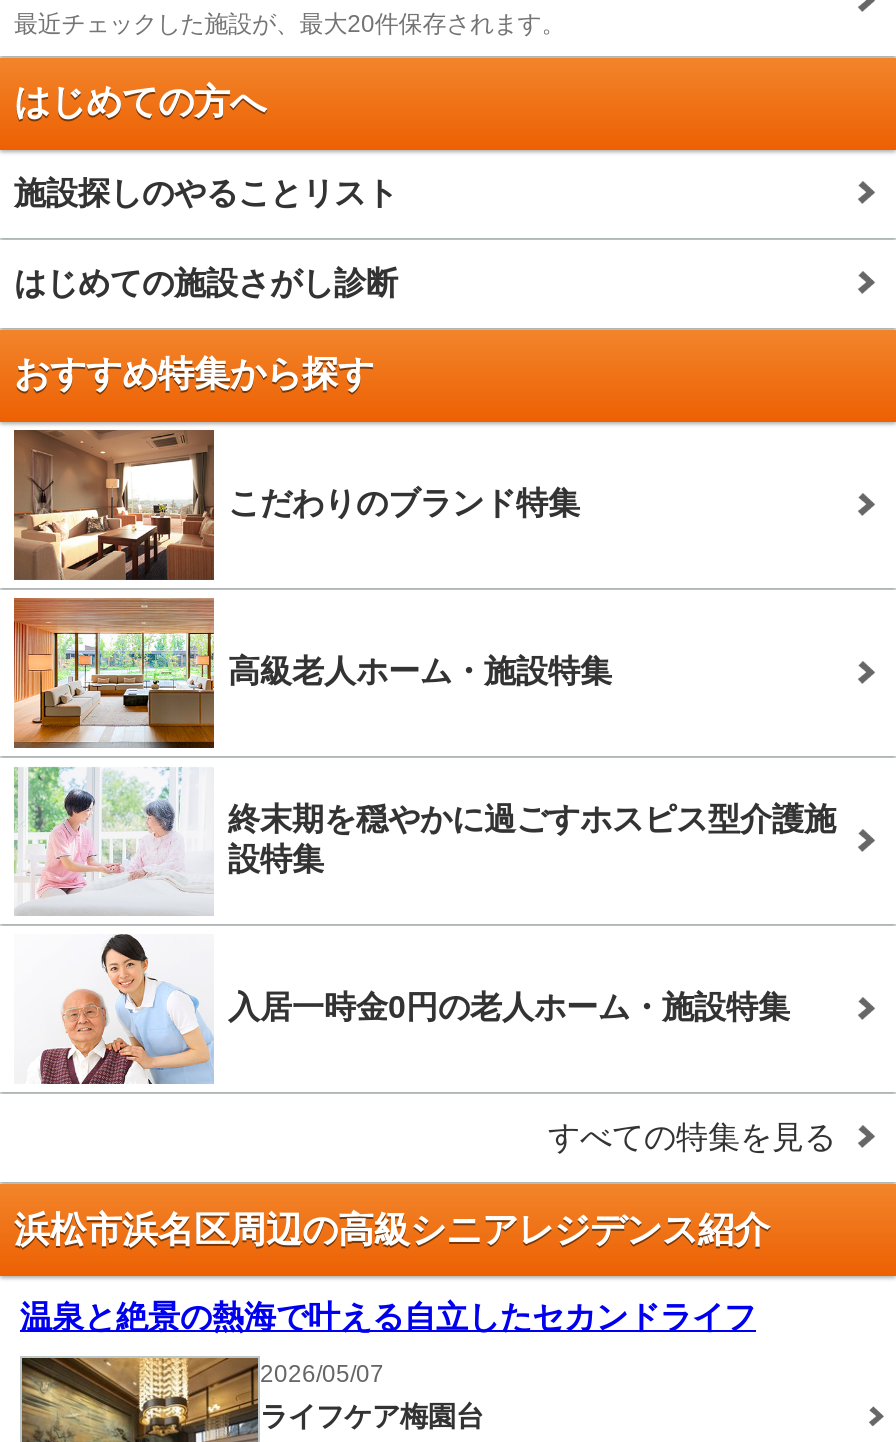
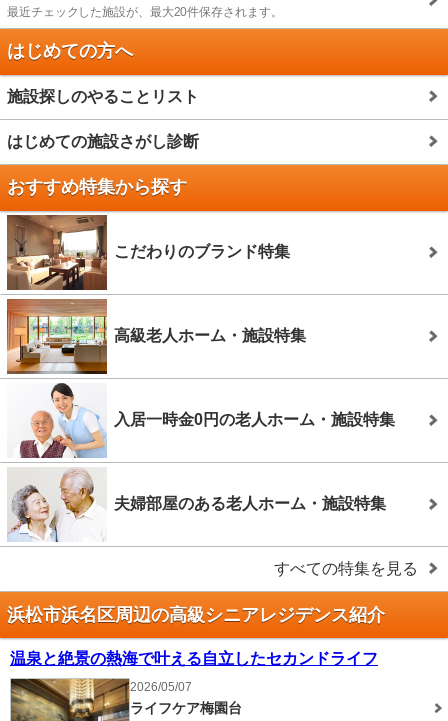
[14,766,836,914] [image] | 終末期を穏やかに過ごすホスピス型介護施 | 設特集 -> none
moved [26,934,790,1088] -> [13,383,395,460]: [image] | 入居一時金0円の老人ホーム・施設特集
none -> [7,468,386,542] [image] | 夫婦部屋のある老人ホーム・施設特集

